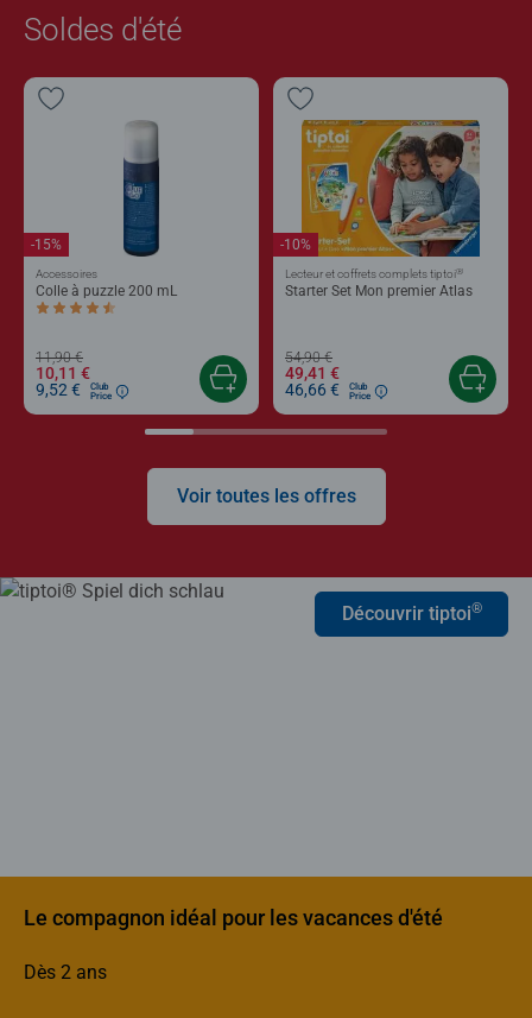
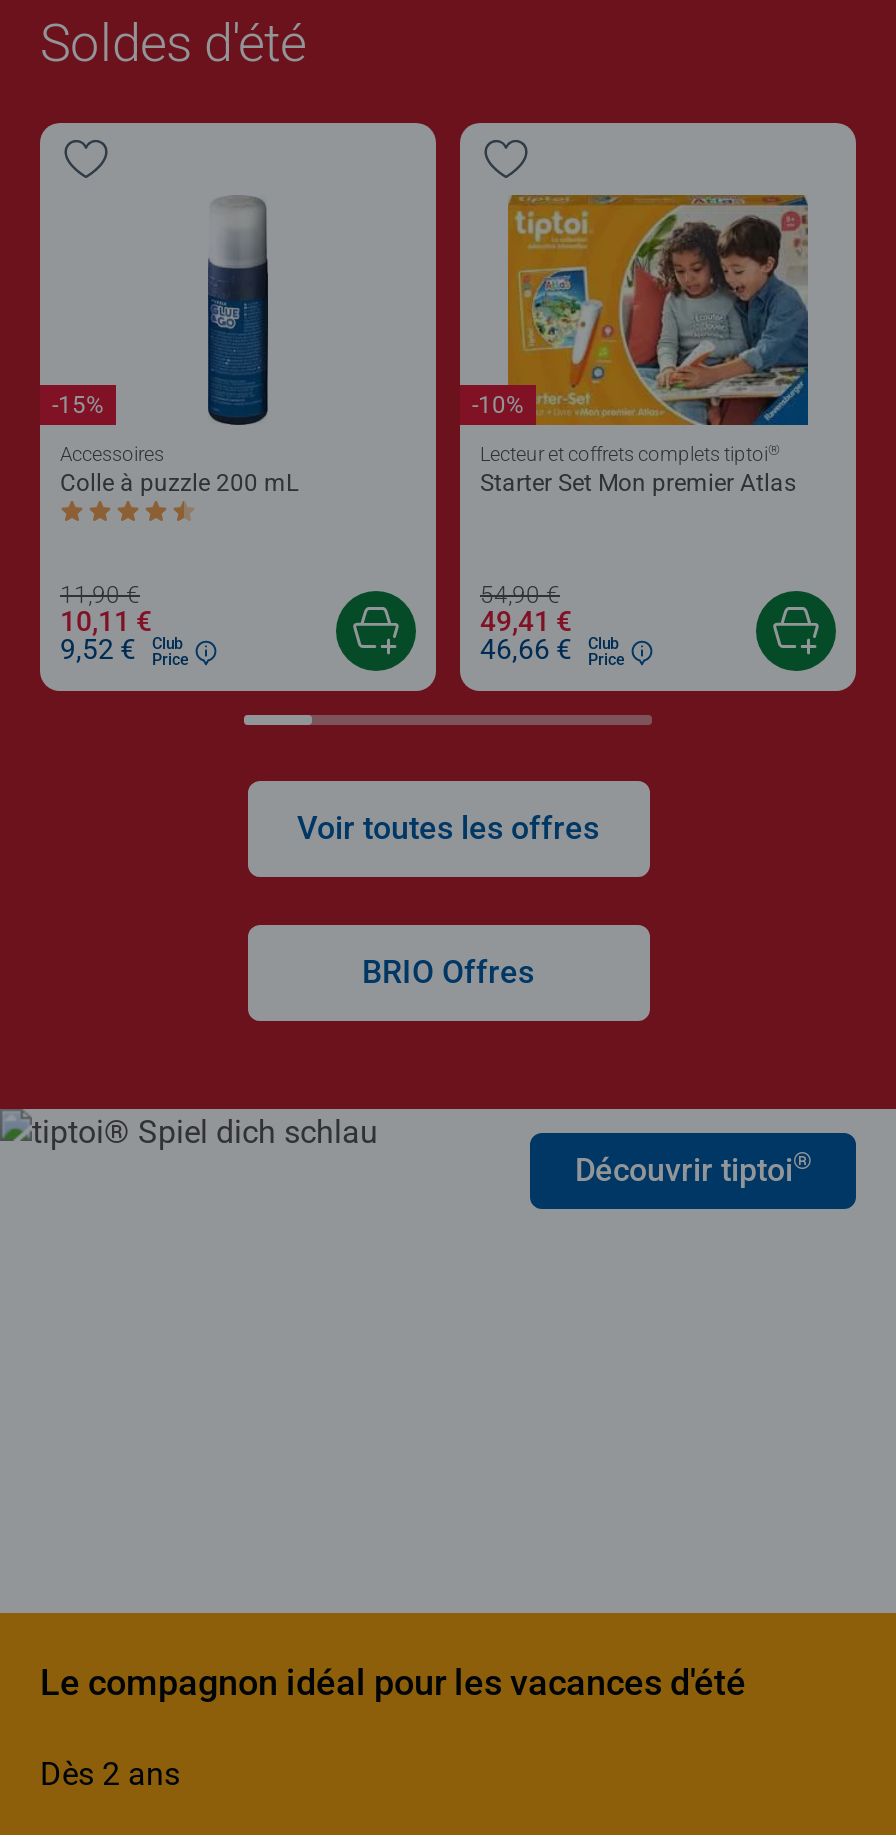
none -> [362,954,534,992] BRIO Offres

